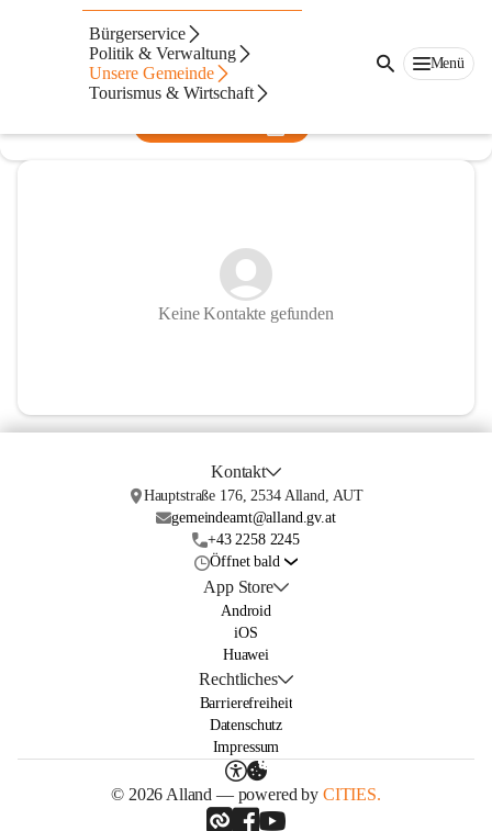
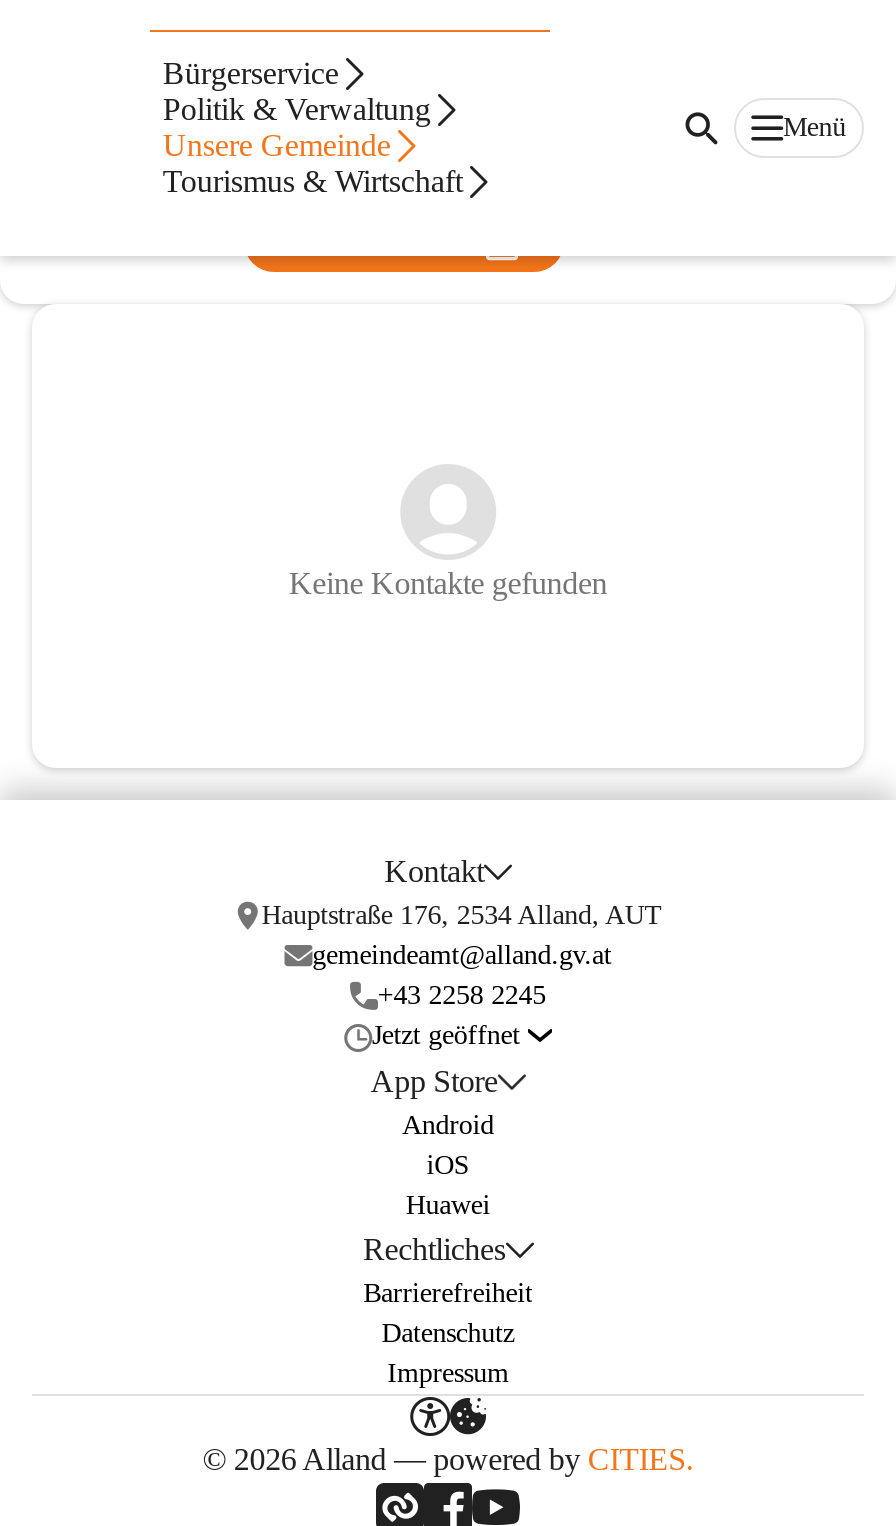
[210,553,280,570] Öffnet bald -> [372,1020,520,1050] Jetzt geöffnet

